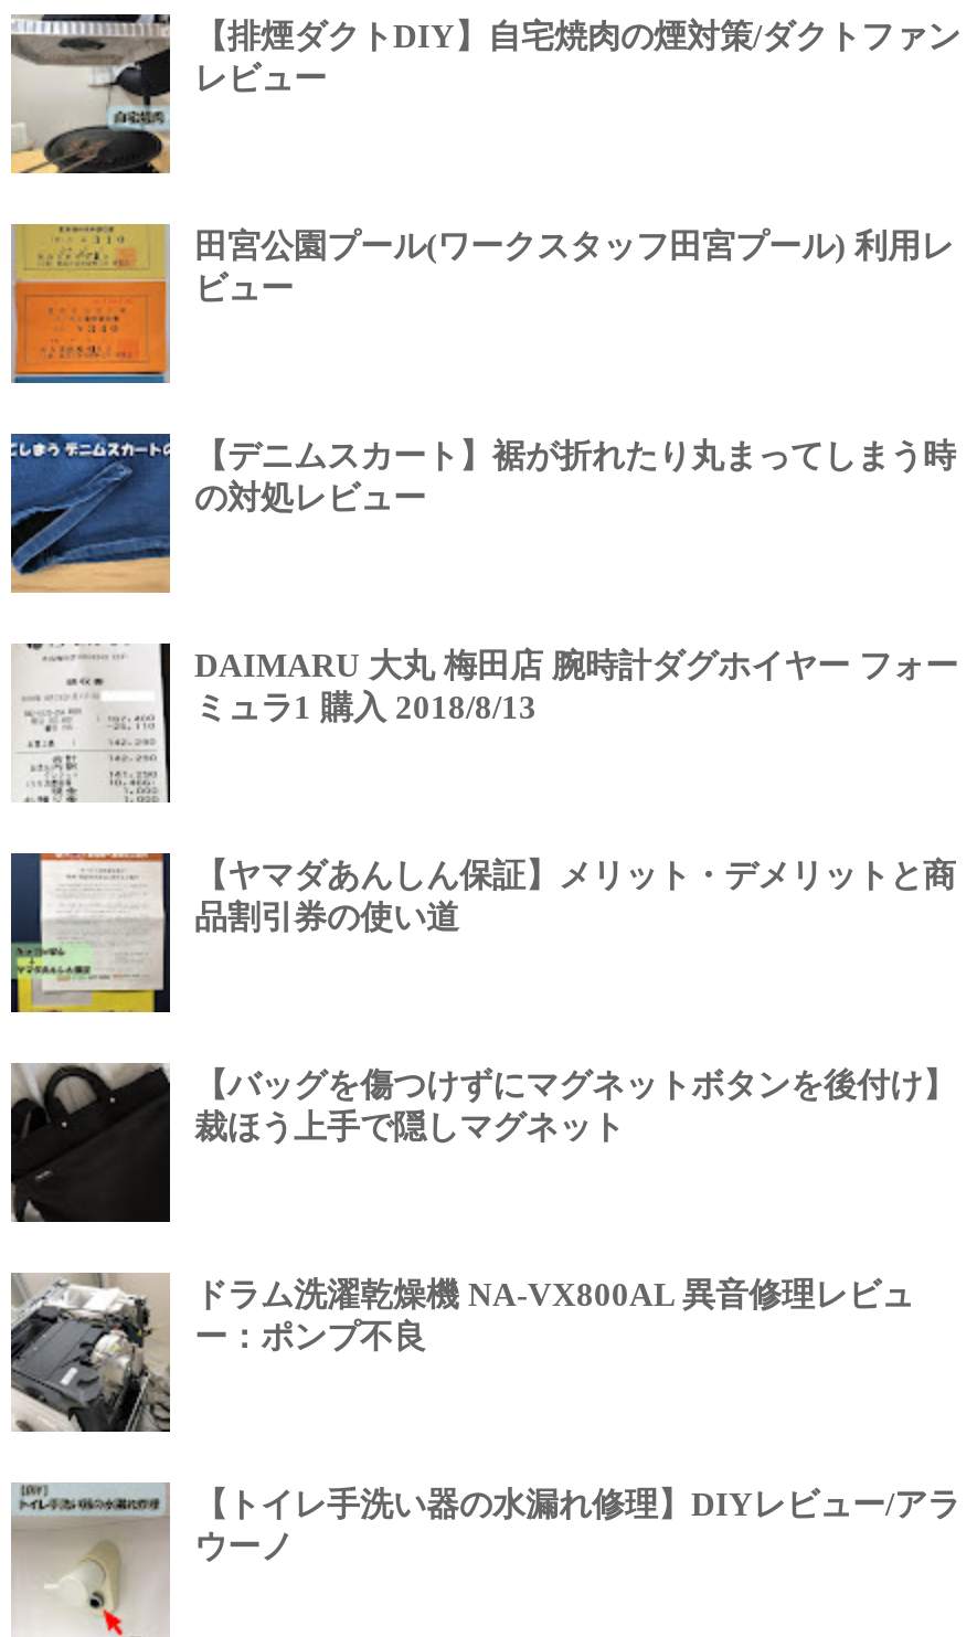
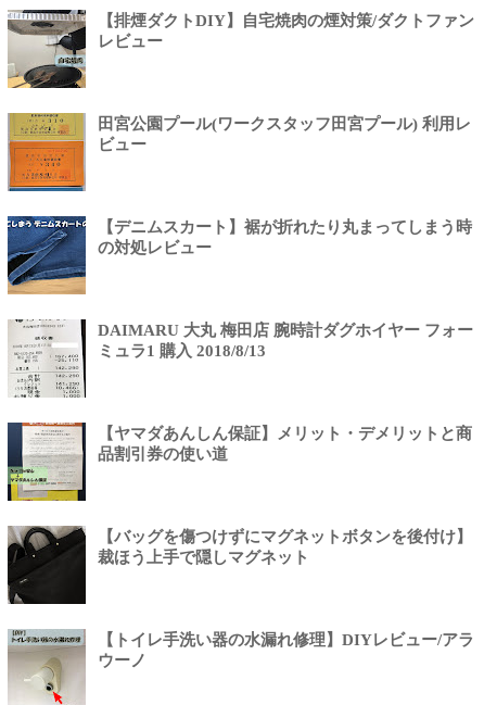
[11,1275,914,1432] [image] | ドラム洗濯乾燥機 NA-VX800AL 異音修理レビュ | ー：ポンプ不良 -> none

